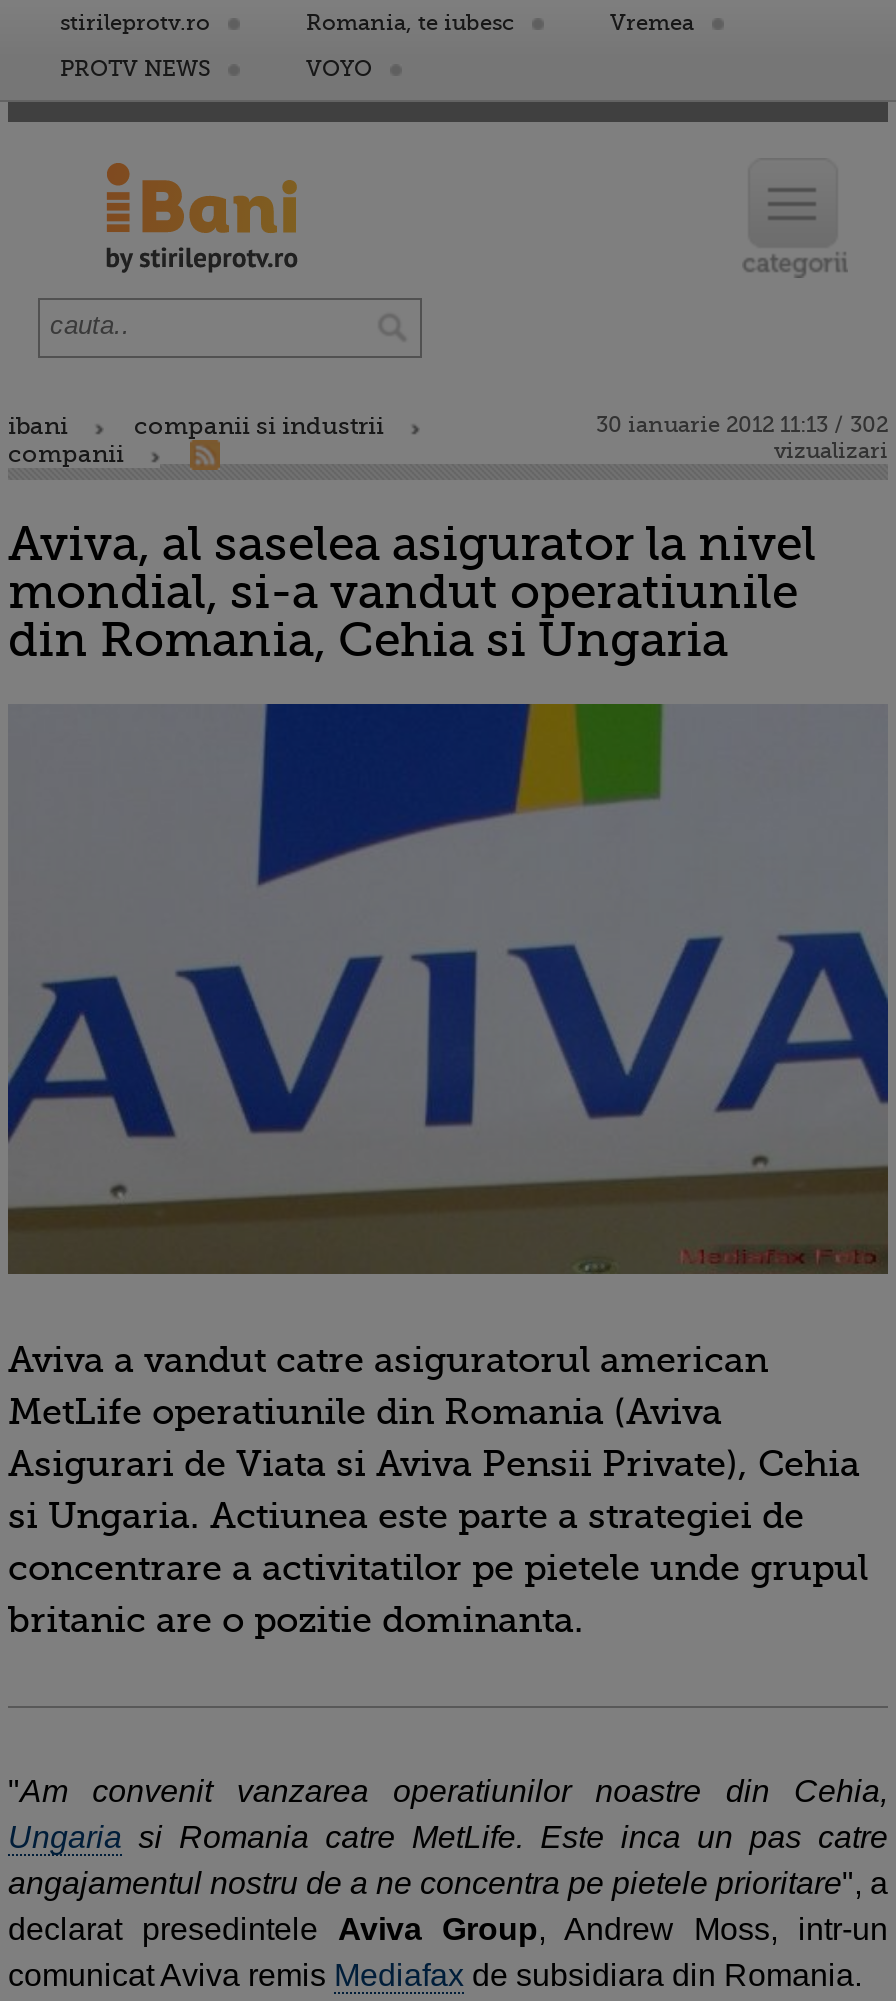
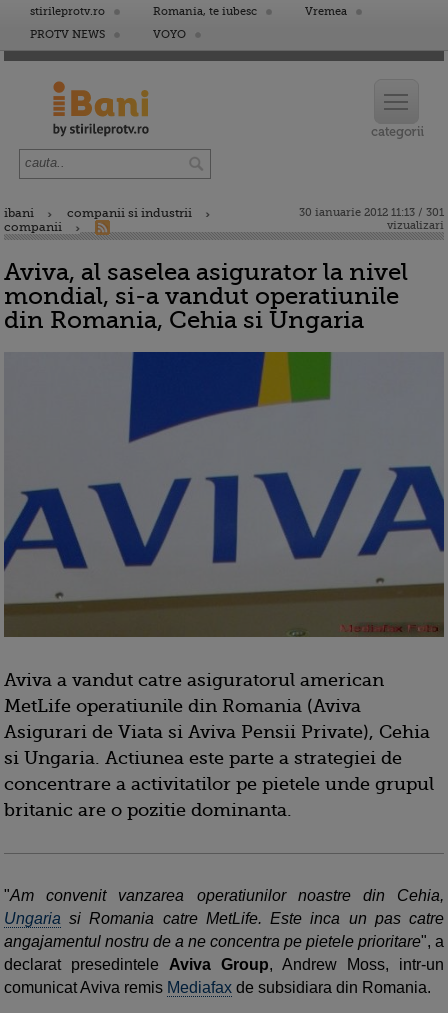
[596,412,888,438] 30 ianuarie 2012 11:13 / 302 -> [299,206,444,219] 30 ianuarie 2012 11:13 / 301

